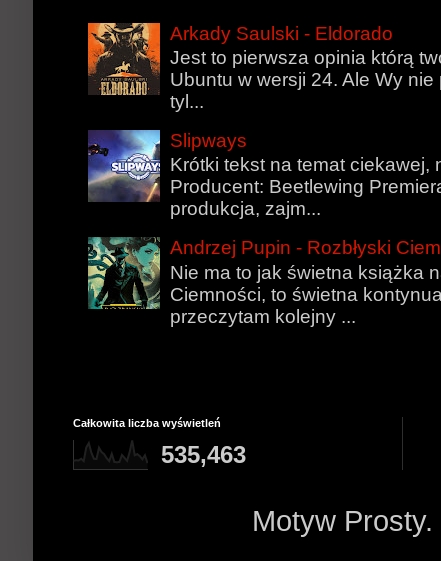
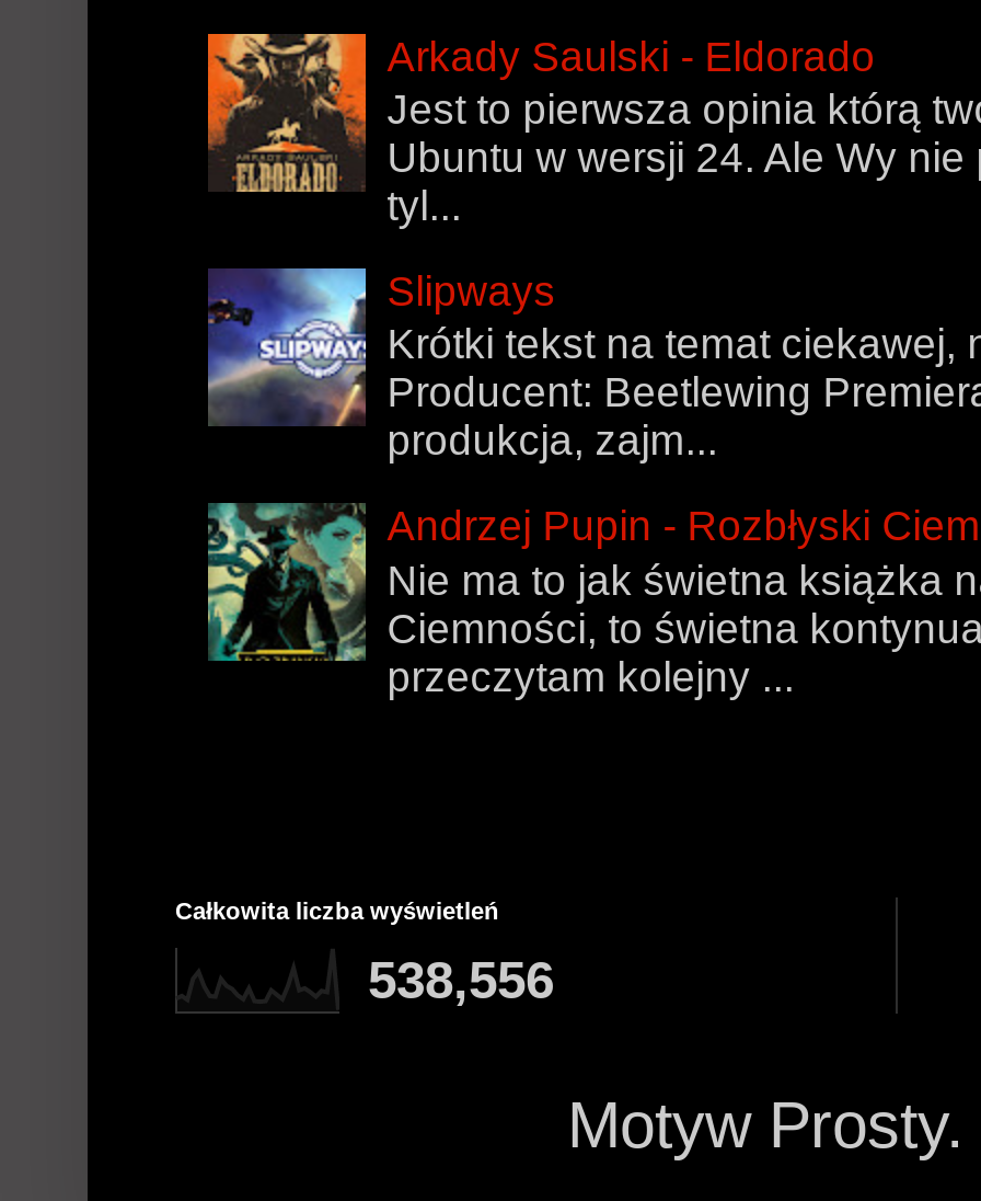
[161,441,246,468] 535,463 -> [368,951,554,1010] 538,556

